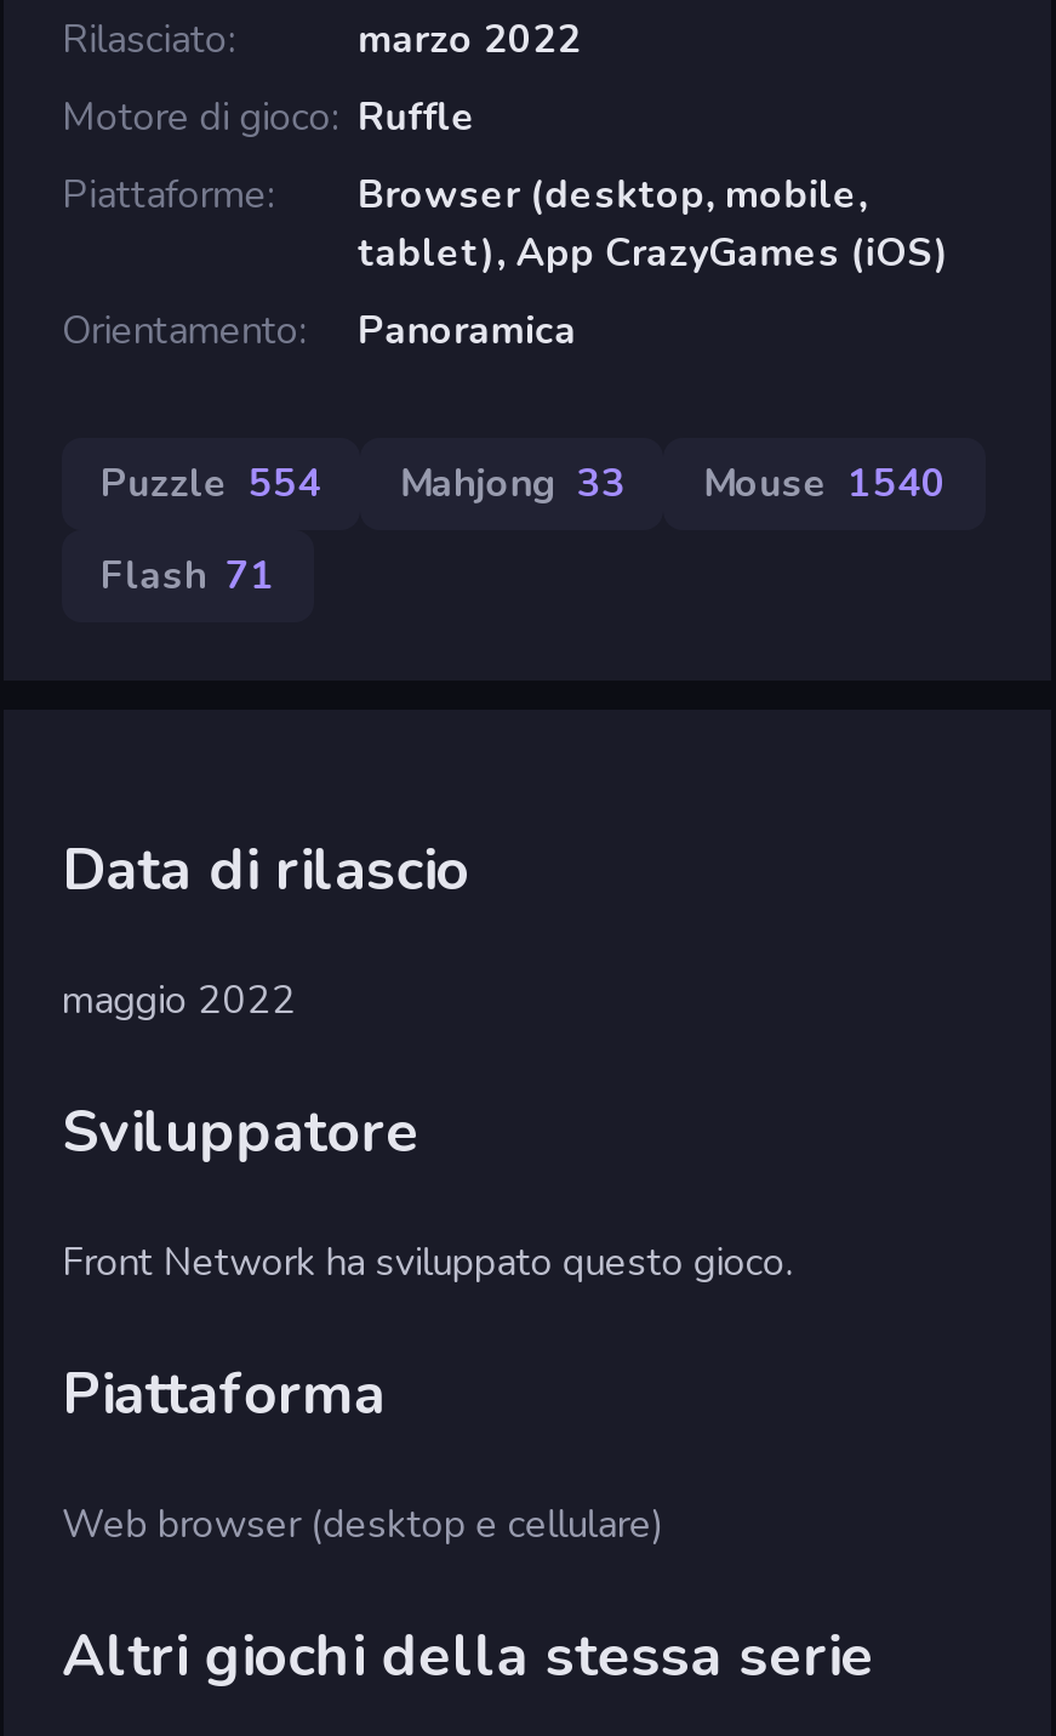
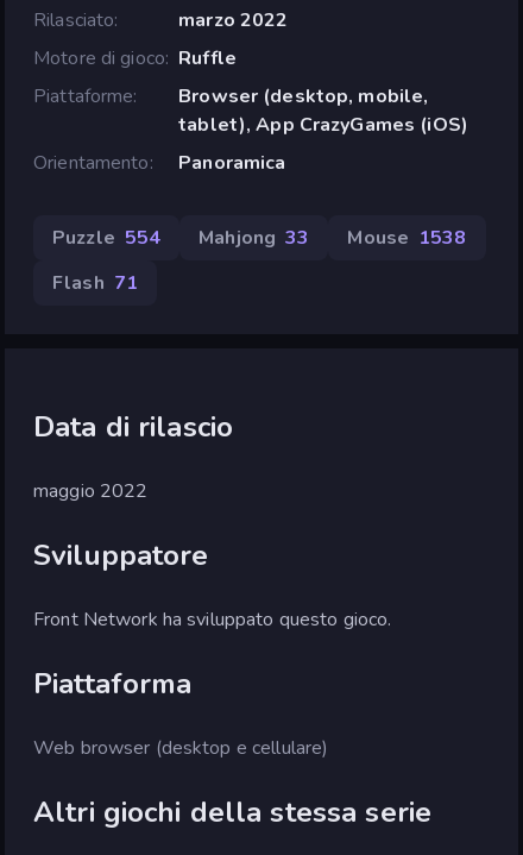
[101,457,946,510] Puzzle 554 Mahjong 33 Mouse 1540 -> [52,225,467,251] Puzzle 554 Mahjong 33 Mouse 1538

